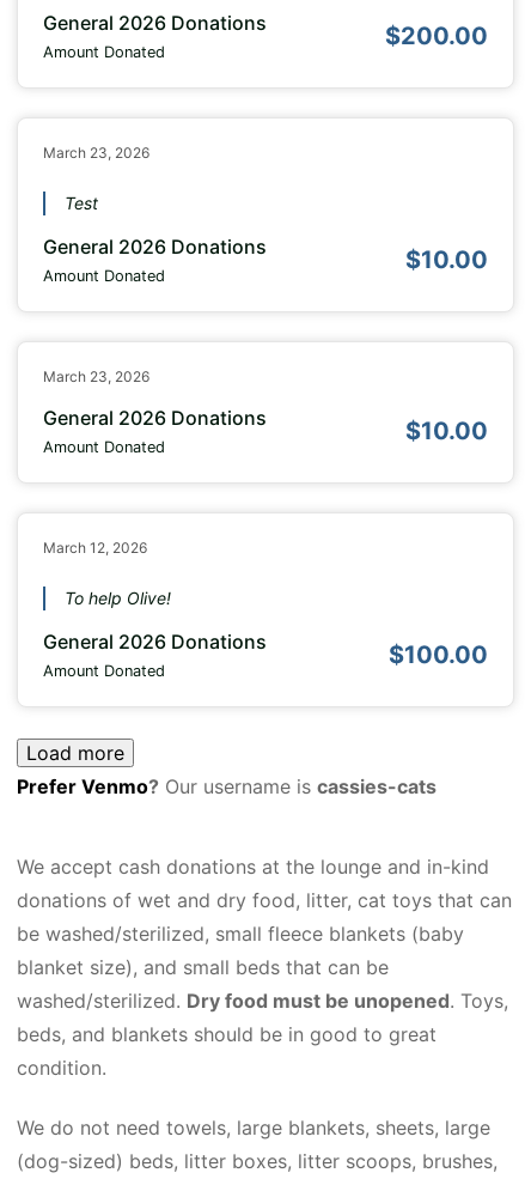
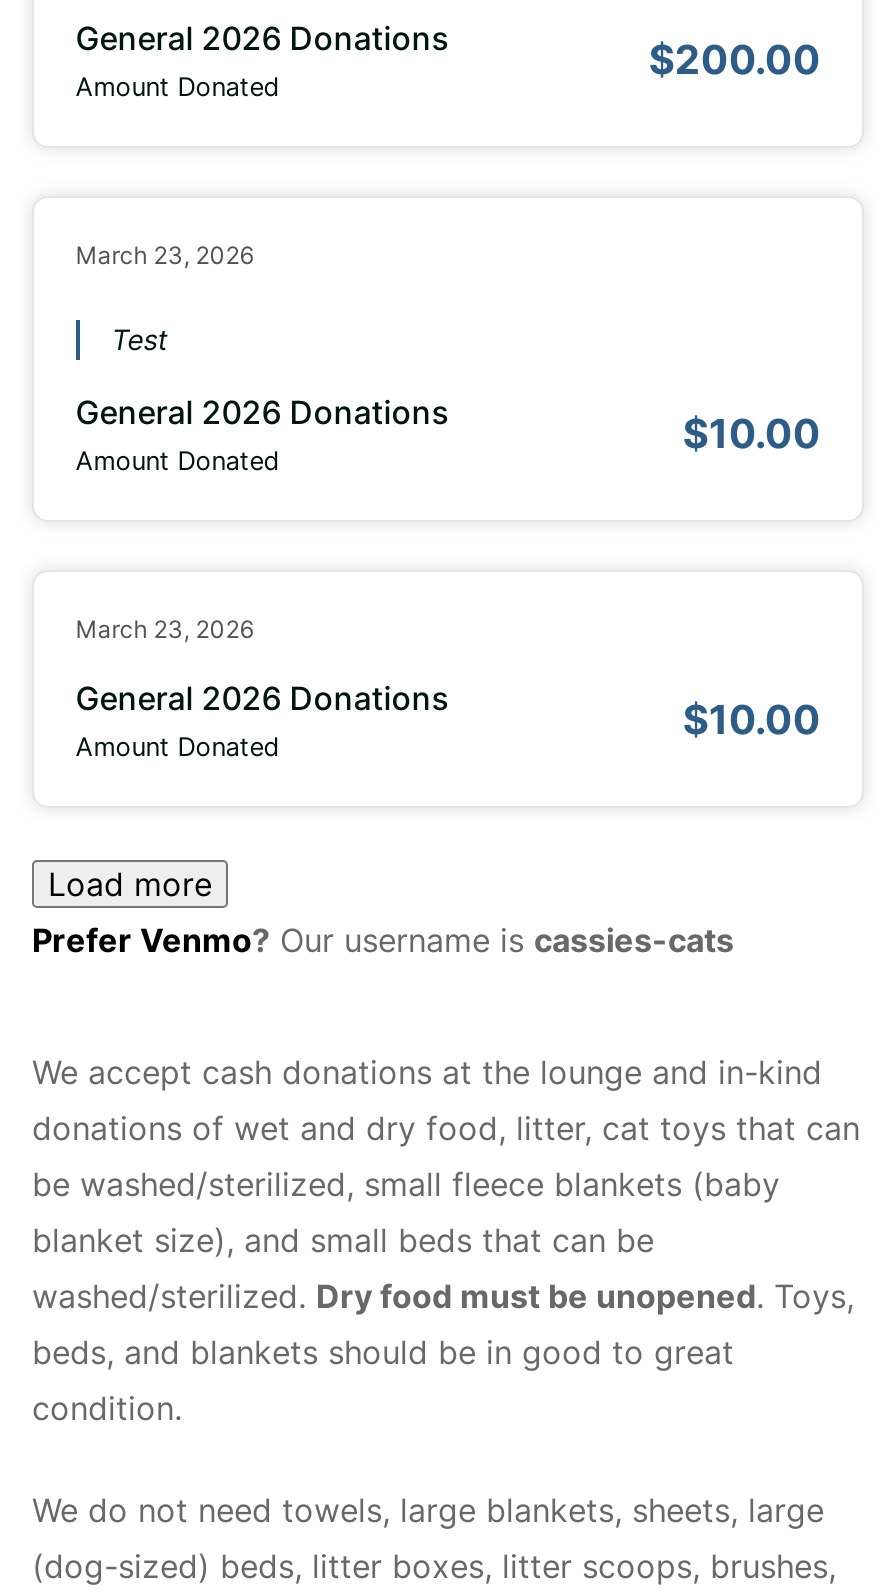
[43,539,266,680] March 12, 2026 | To help Olive! | General 2026 Donations | Amount Donated -> none
[389,641,488,669] $100.00 -> none

